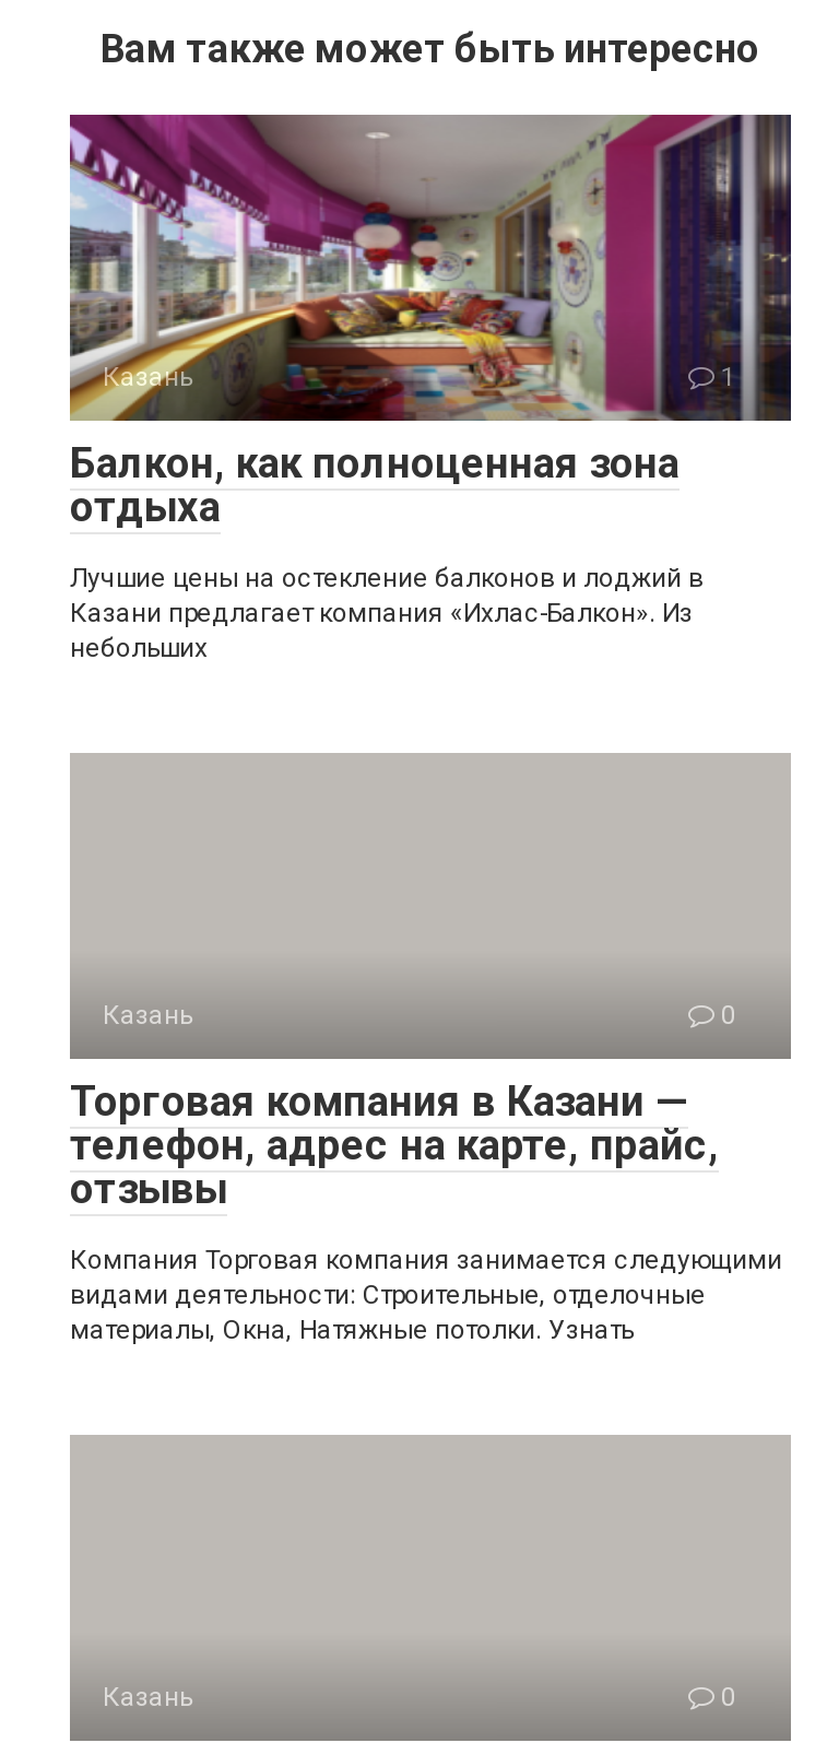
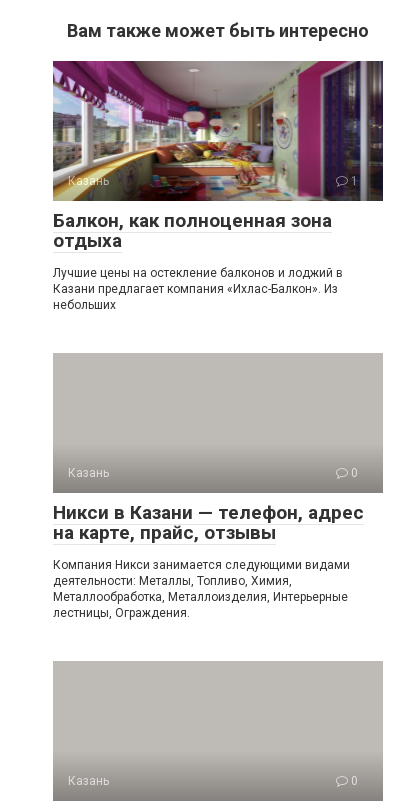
[70,1076,719,1214] Торговая компания в Казани — | телефон, адрес на карте, прайс, | отзывы -> [53,501,364,544] Никси в Казани — телефон, адрес | на карте, прайс, отзывы
[70,1245,782,1345] Компания Торговая компания занимается следующими | видами деятельности: Строительные, отделочные | материалы, Окна, Натяжные потолки. Узнать -> [53,558,350,620] Компания Никси занимается следующими видами | деятельности: Металлы, Топливо, Химия, | Металлообработка, Металлоизделия, Интерьерные | лестницы, Ограждения.

